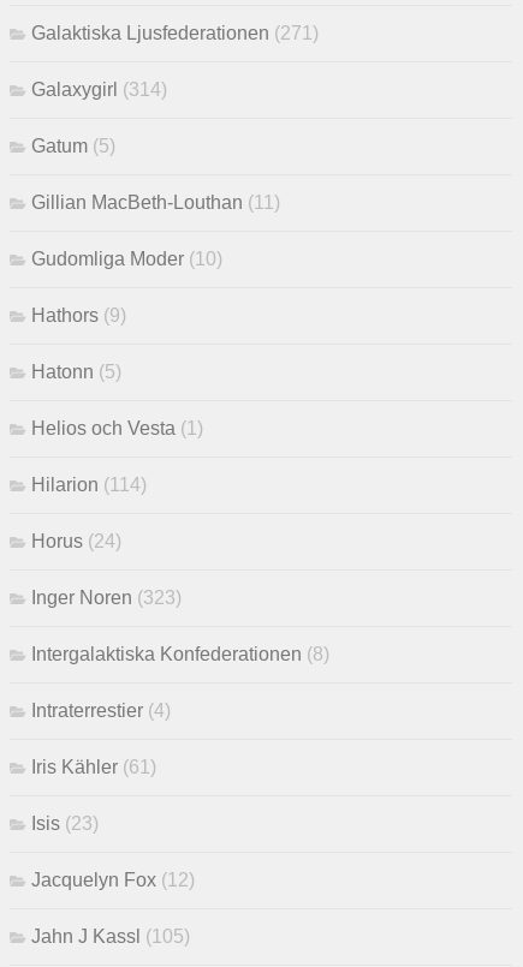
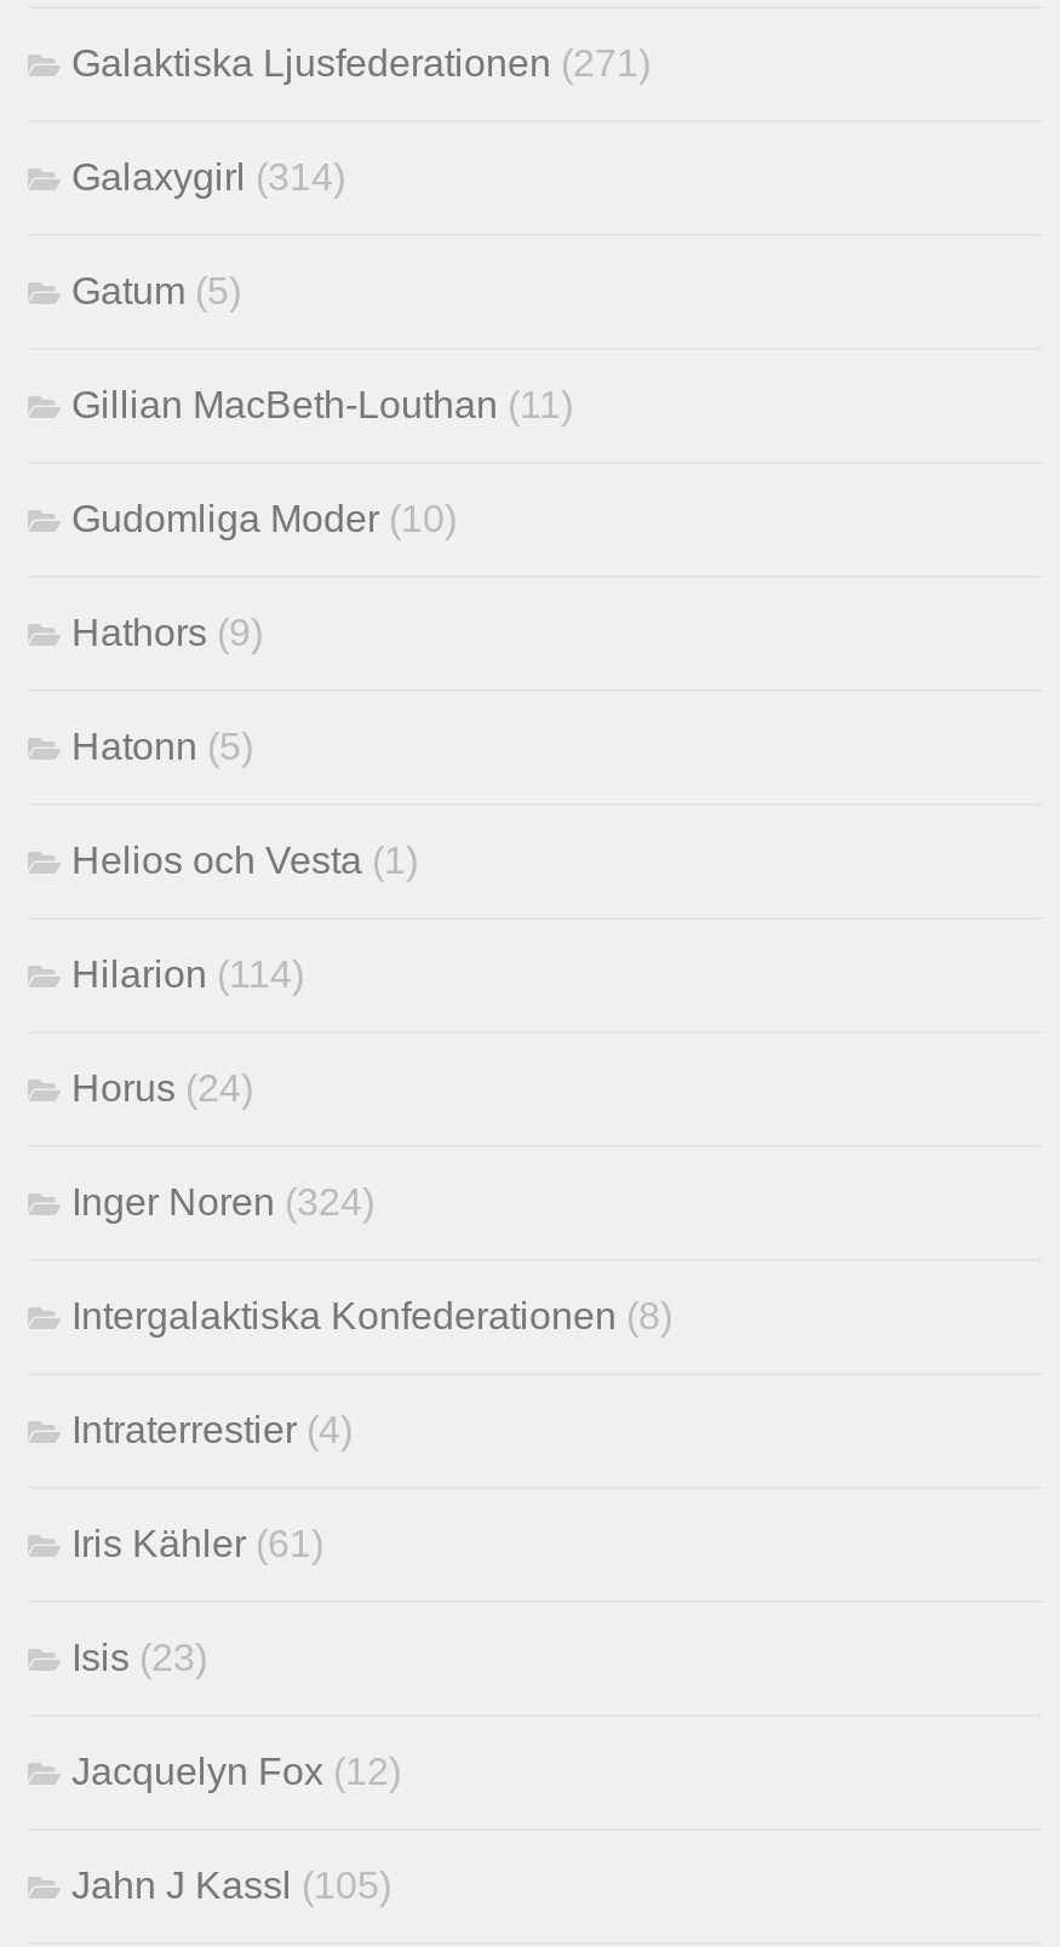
[31,587,182,607] Inger Noren (323) -> [71,1180,374,1222] Inger Noren (324)

